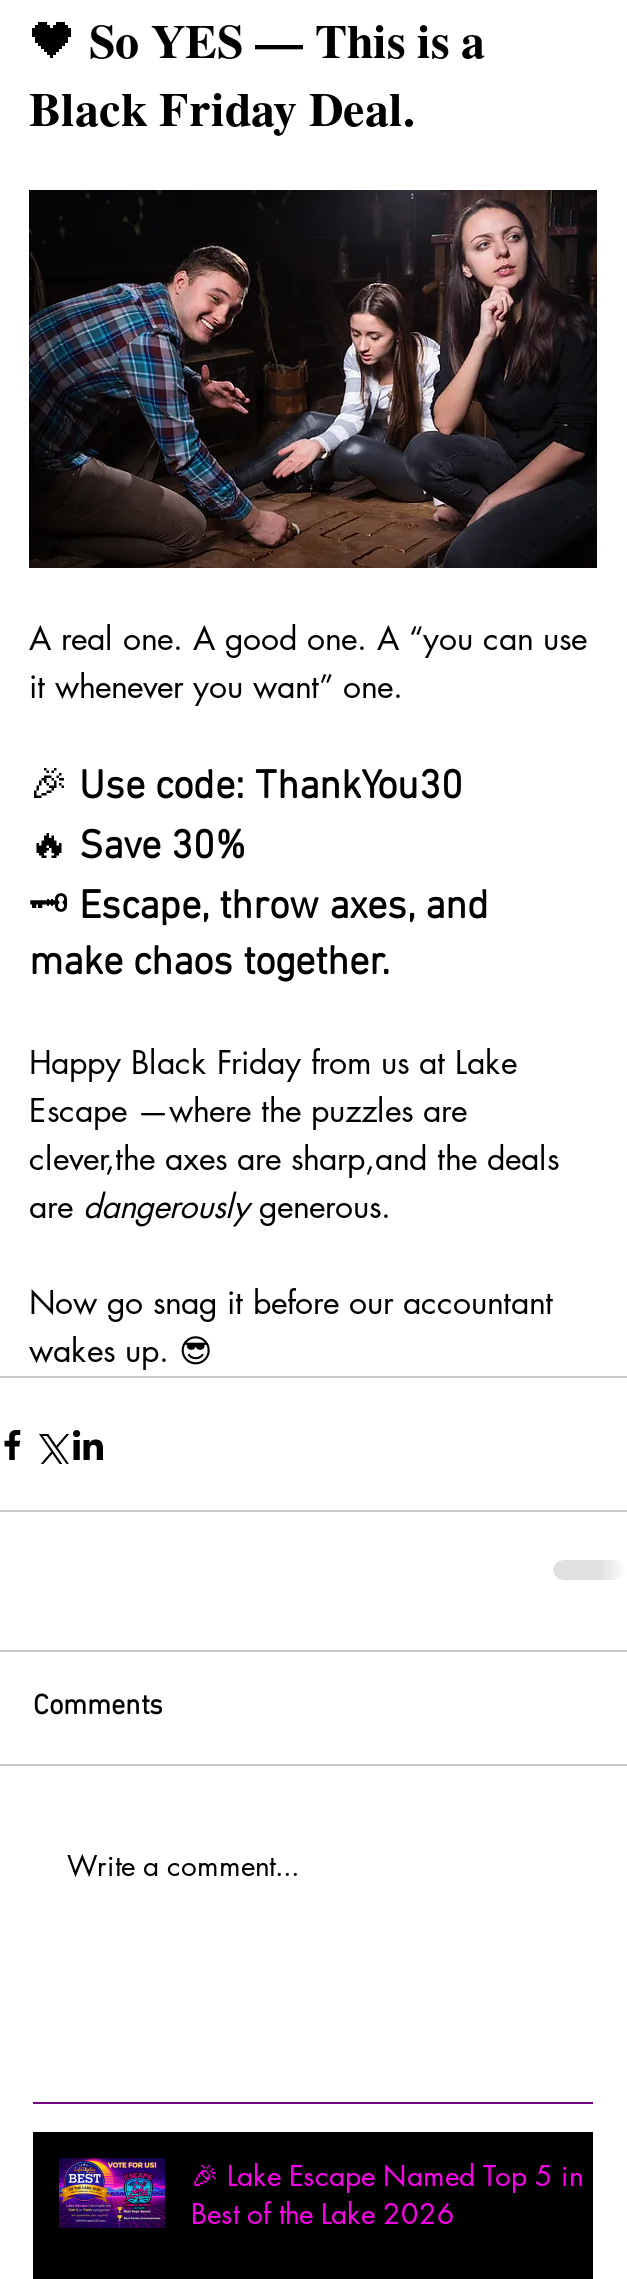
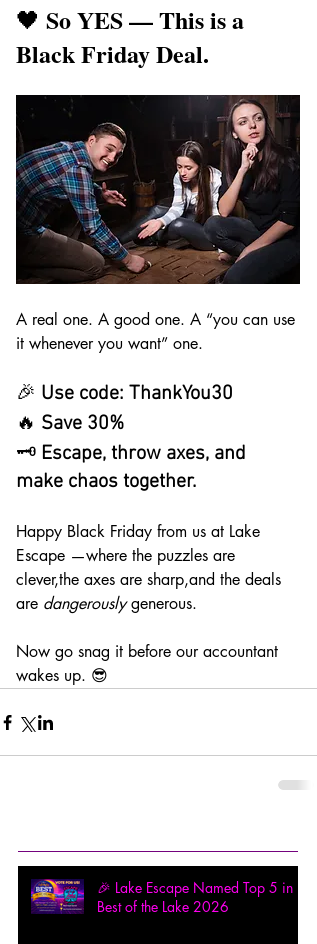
[33,1690,163,1724] Comments -> none
[67,1845,299,1883] Write a comment... -> none

